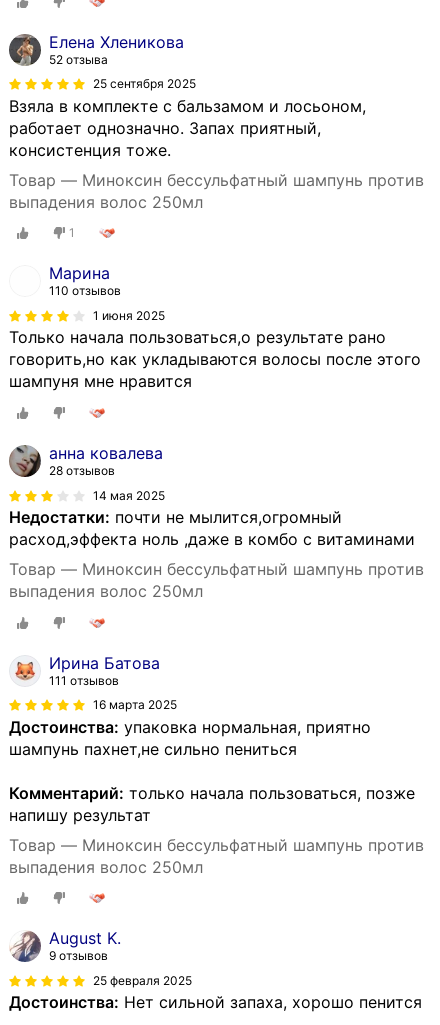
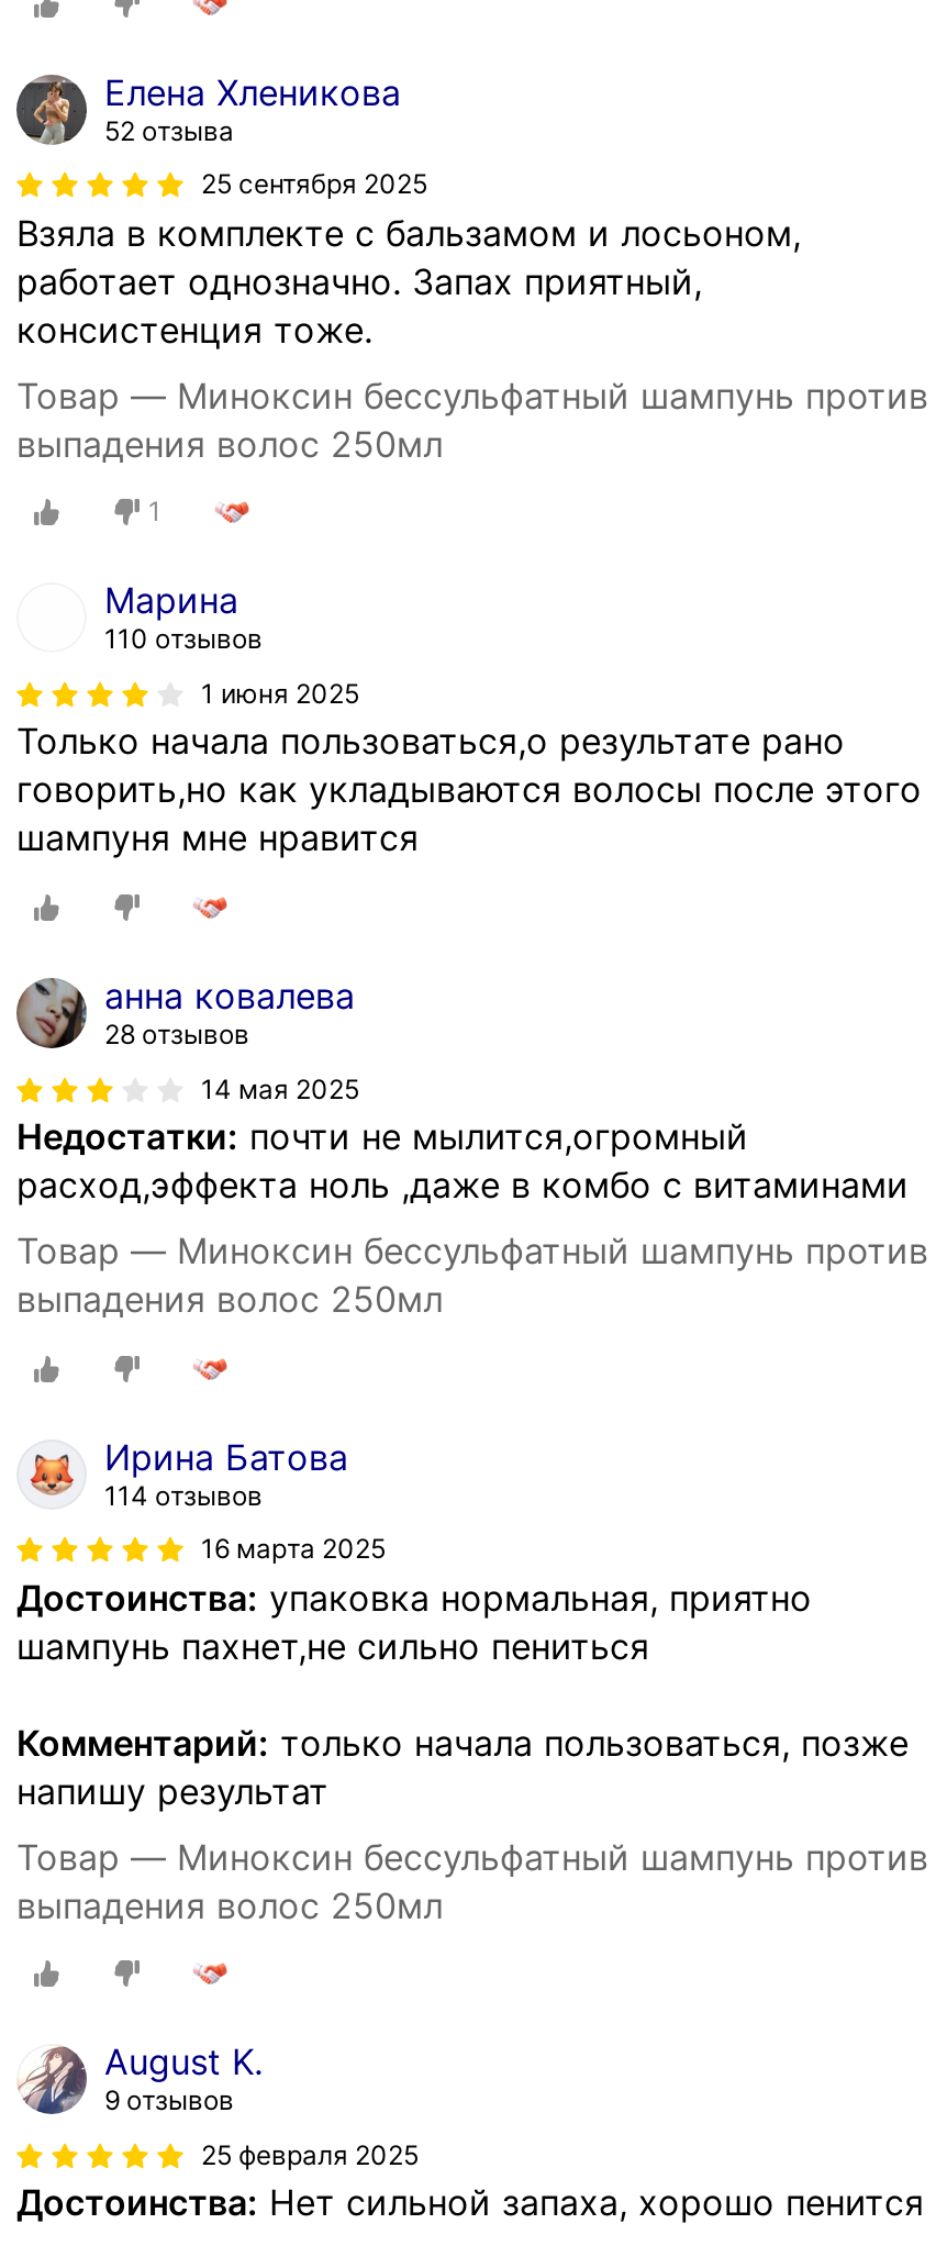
[49,673,119,688] 111 отзывов -> [104,1478,263,1511] 114 отзывов

